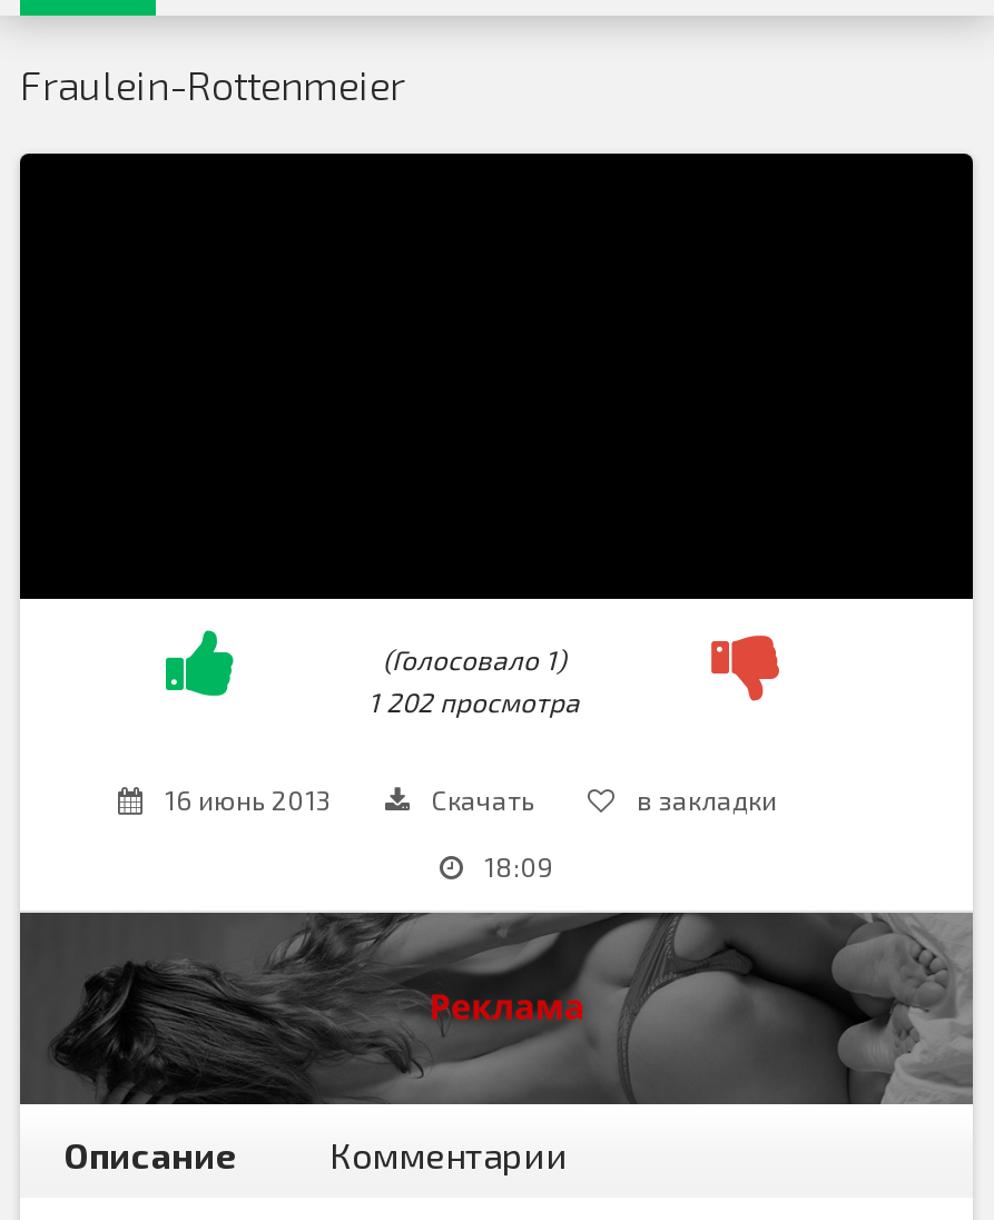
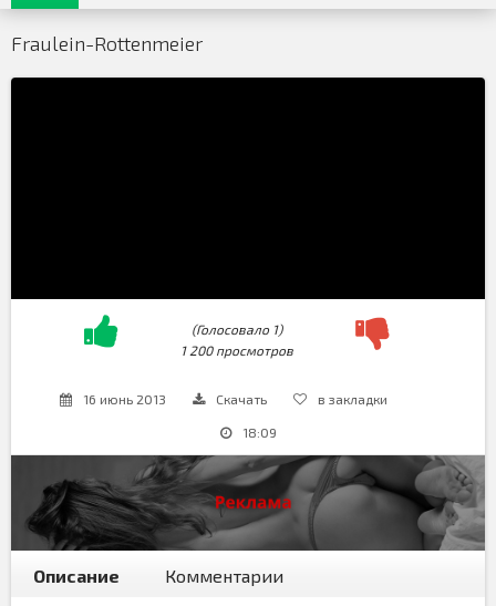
[368,686,580,717] 1 202 просмотра -> [180,342,293,358] 1 200 просмотров

